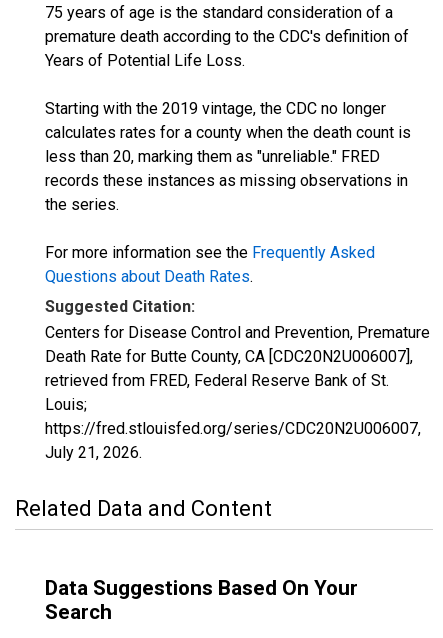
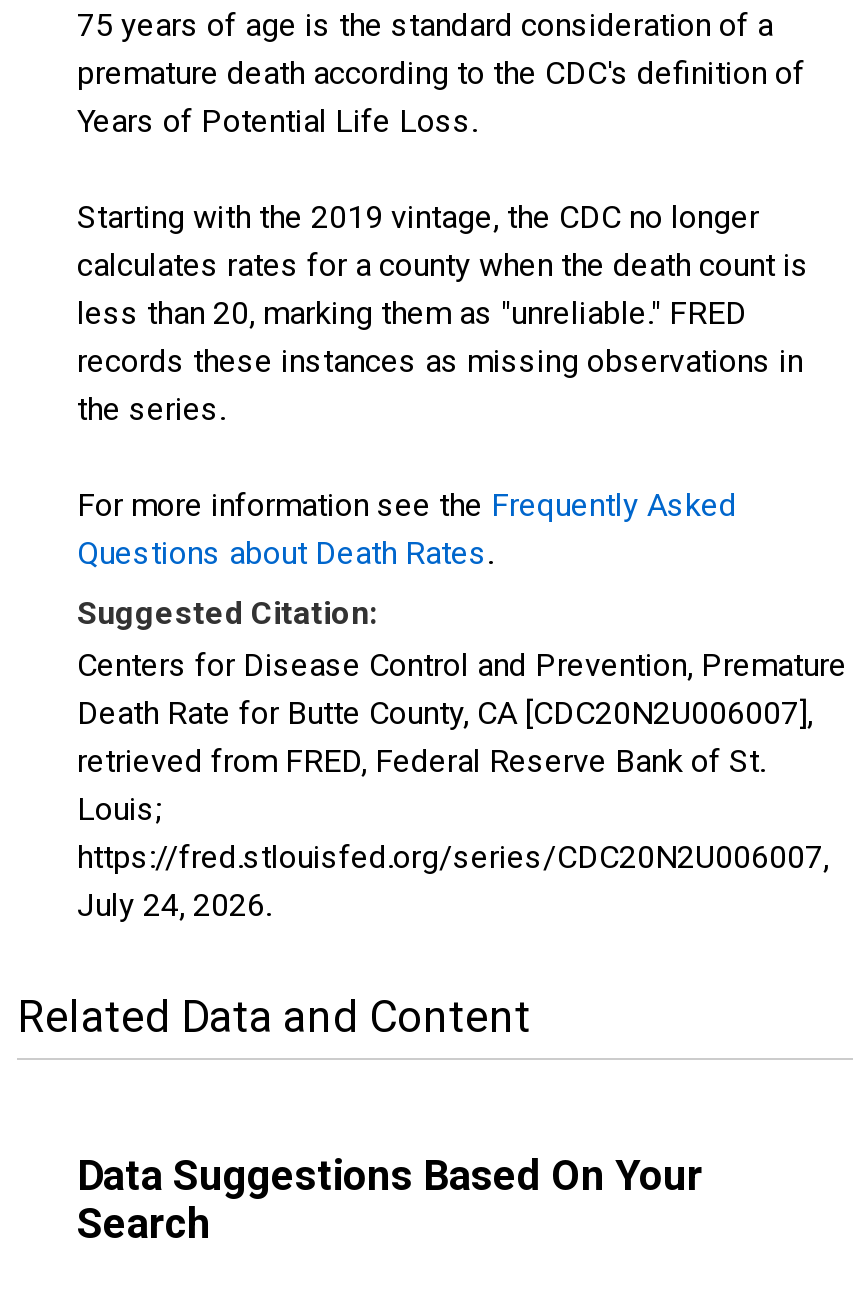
[45,443,142,462] July 21, 2026. -> [77,886,271,924] July 24, 2026.

